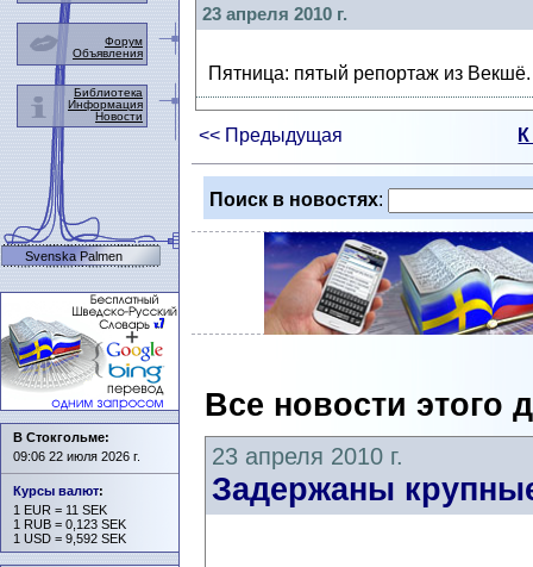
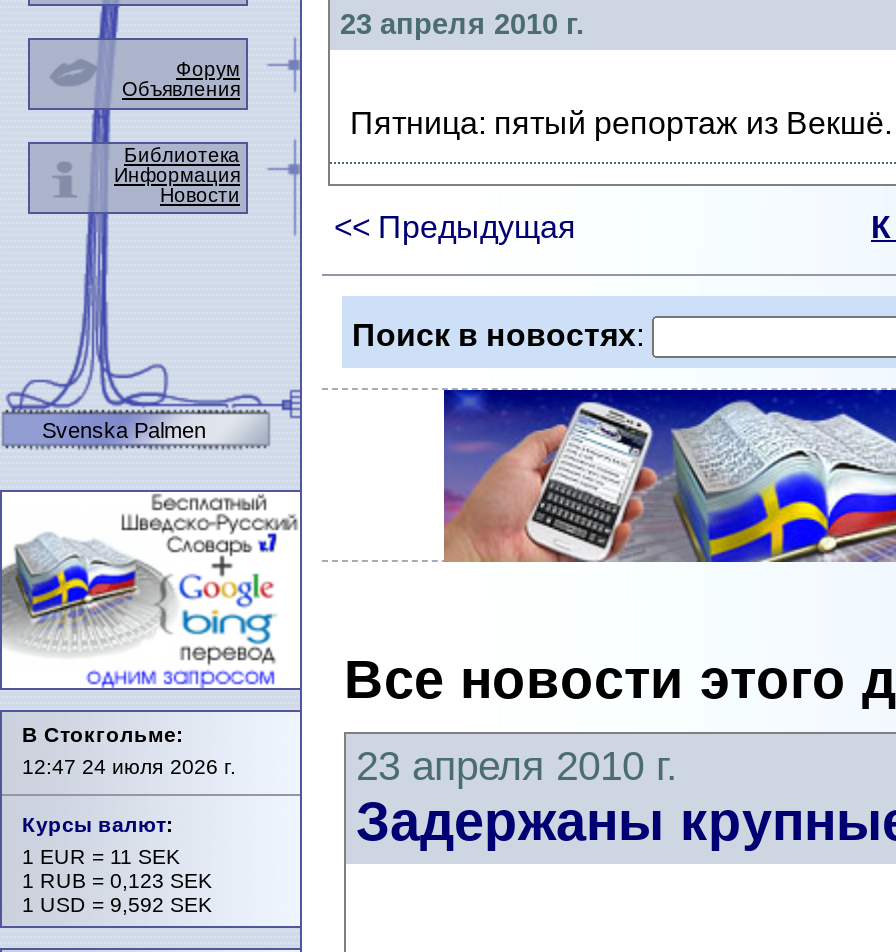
[13,449,140,463] 09:06 22 июля 2026 г. -> [22,754,236,778] 12:47 24 июля 2026 г.

